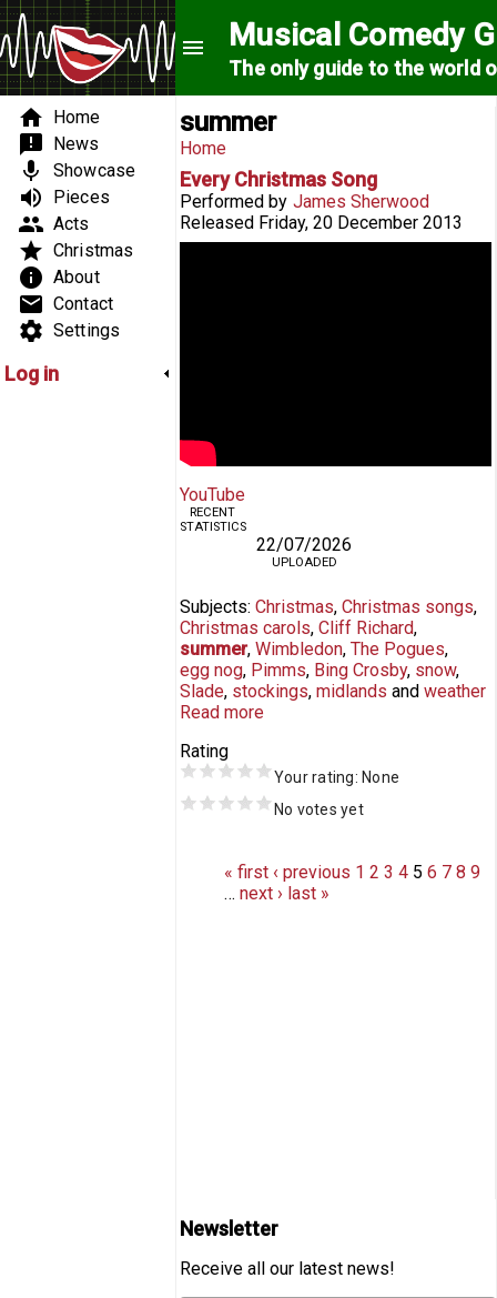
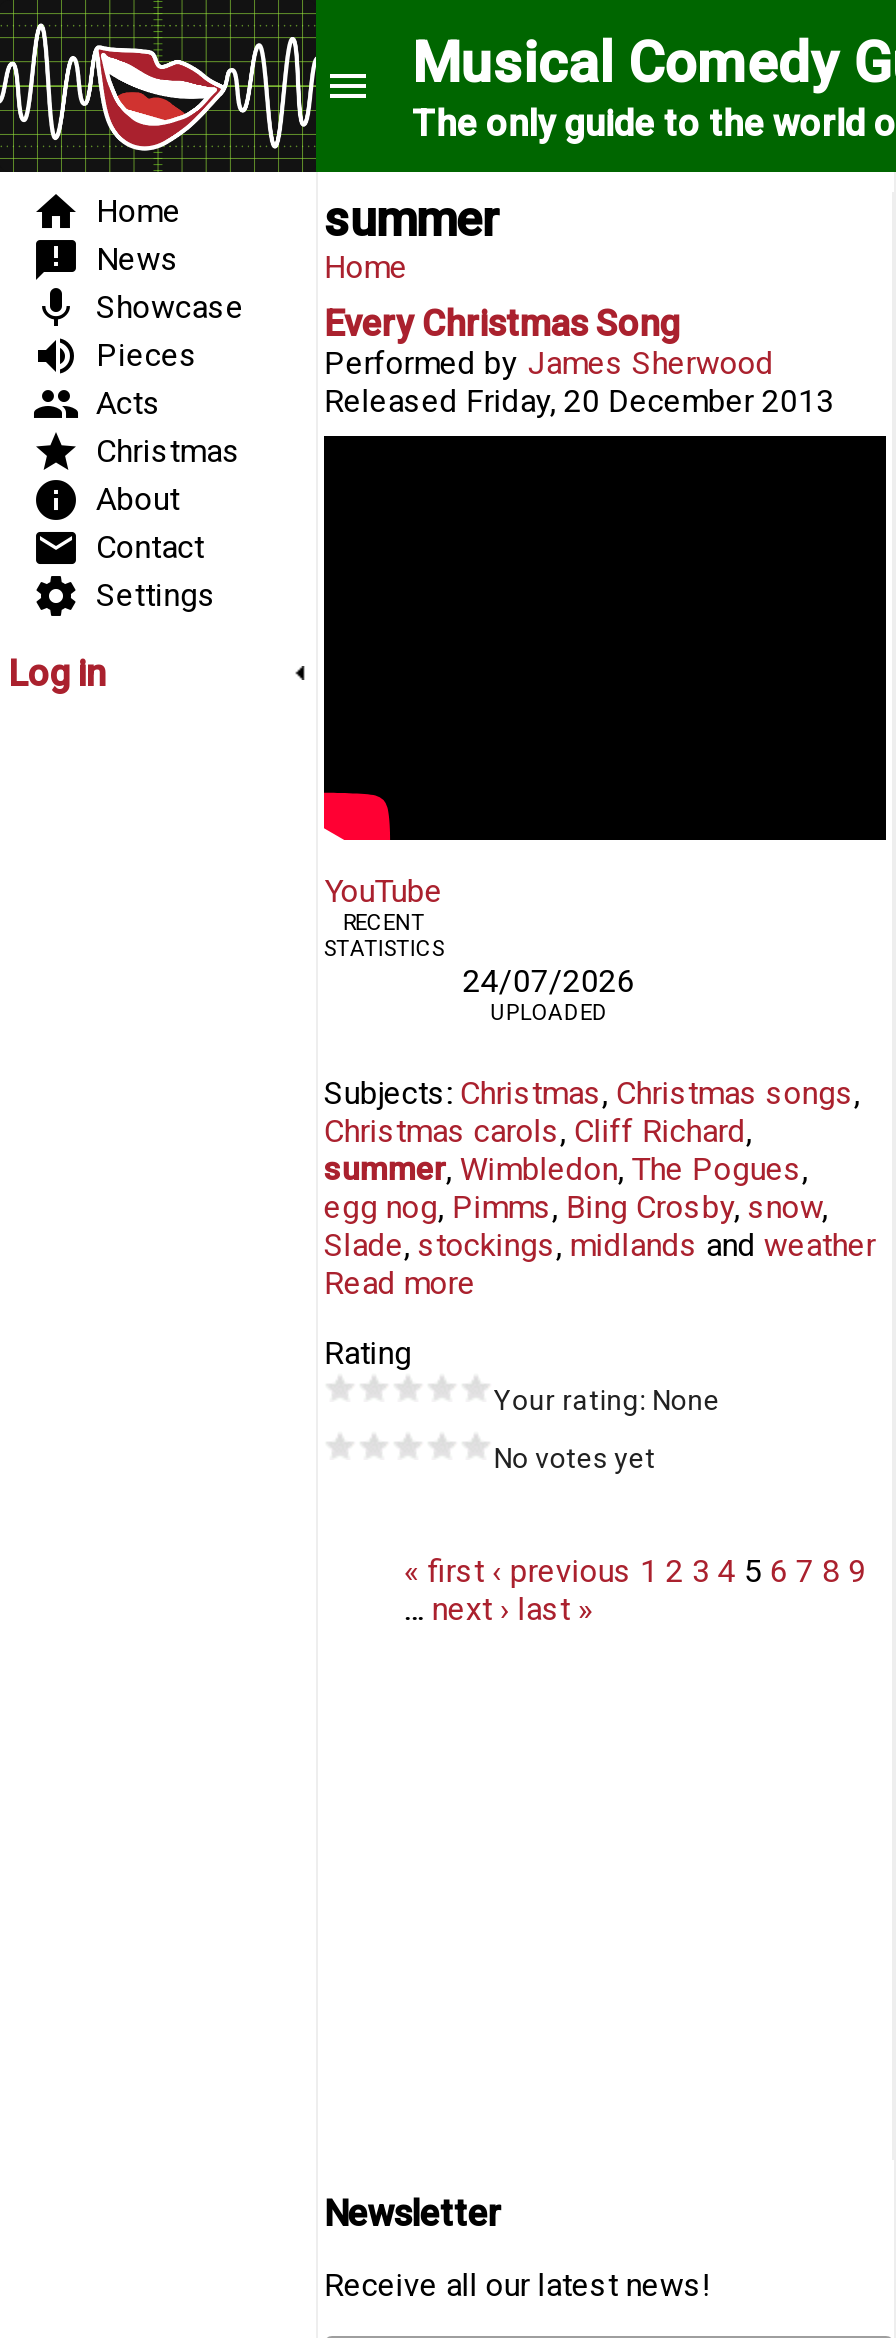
[257,534,352,555] 22/07/2026 -> [463,961,635,999] 24/07/2026

